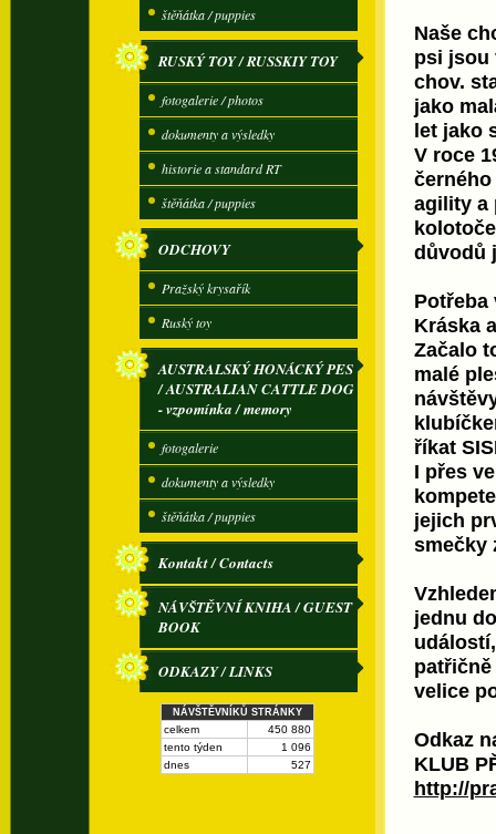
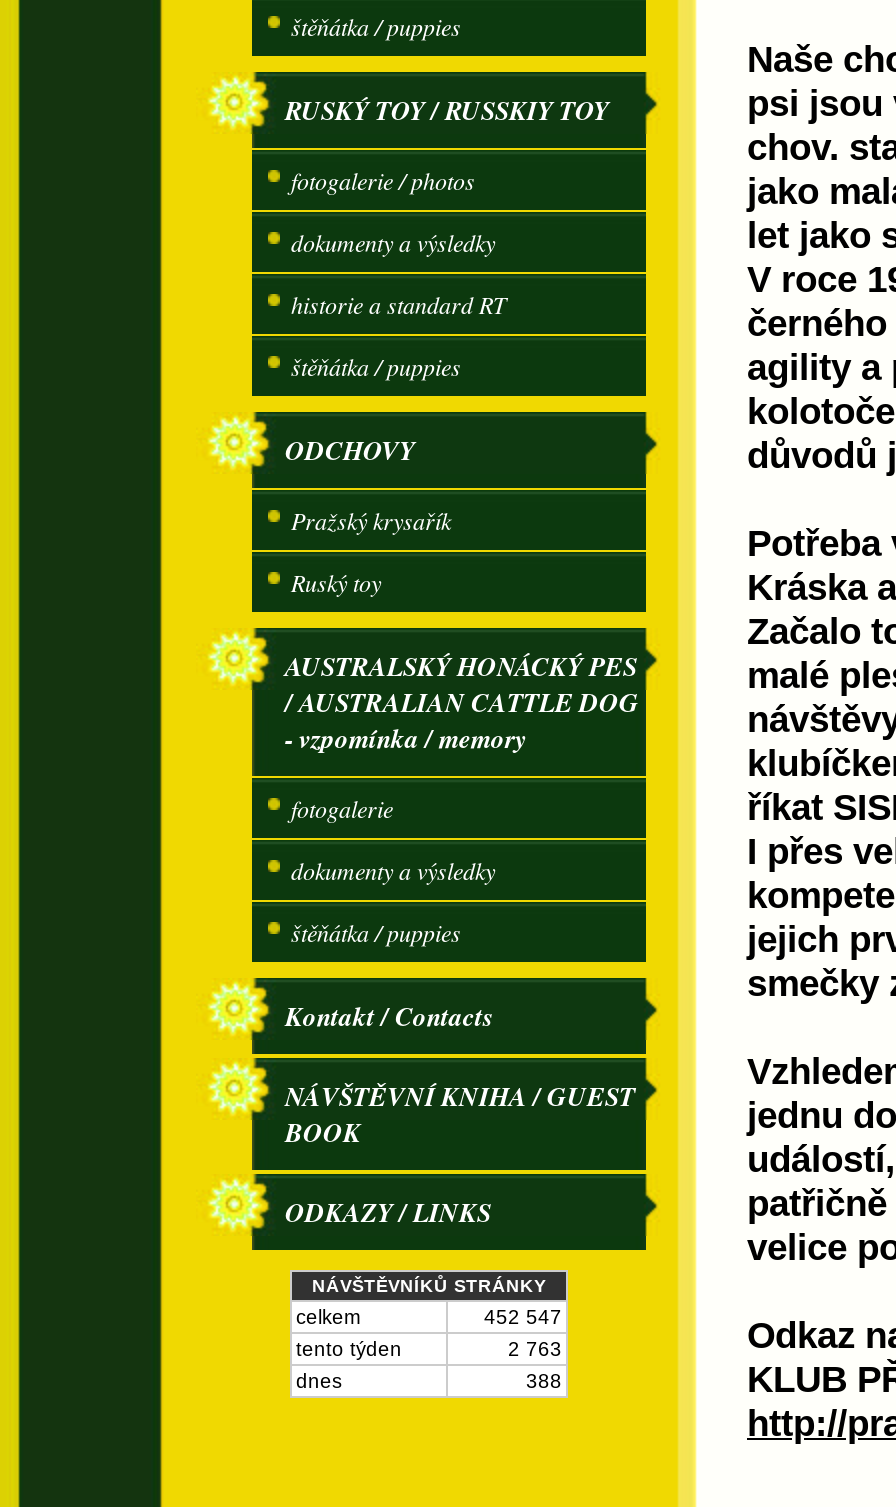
[268,723,311,735] 450 880 -> [484,1306,562,1328] 452 547
[281,741,311,753] 1 096 -> [508,1338,562,1360] 2 763
[291,759,311,771] 527 -> [526,1370,562,1392] 388

